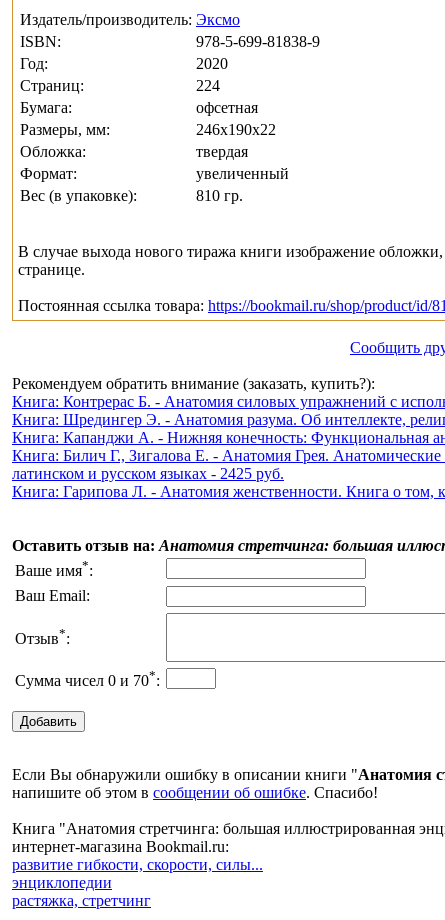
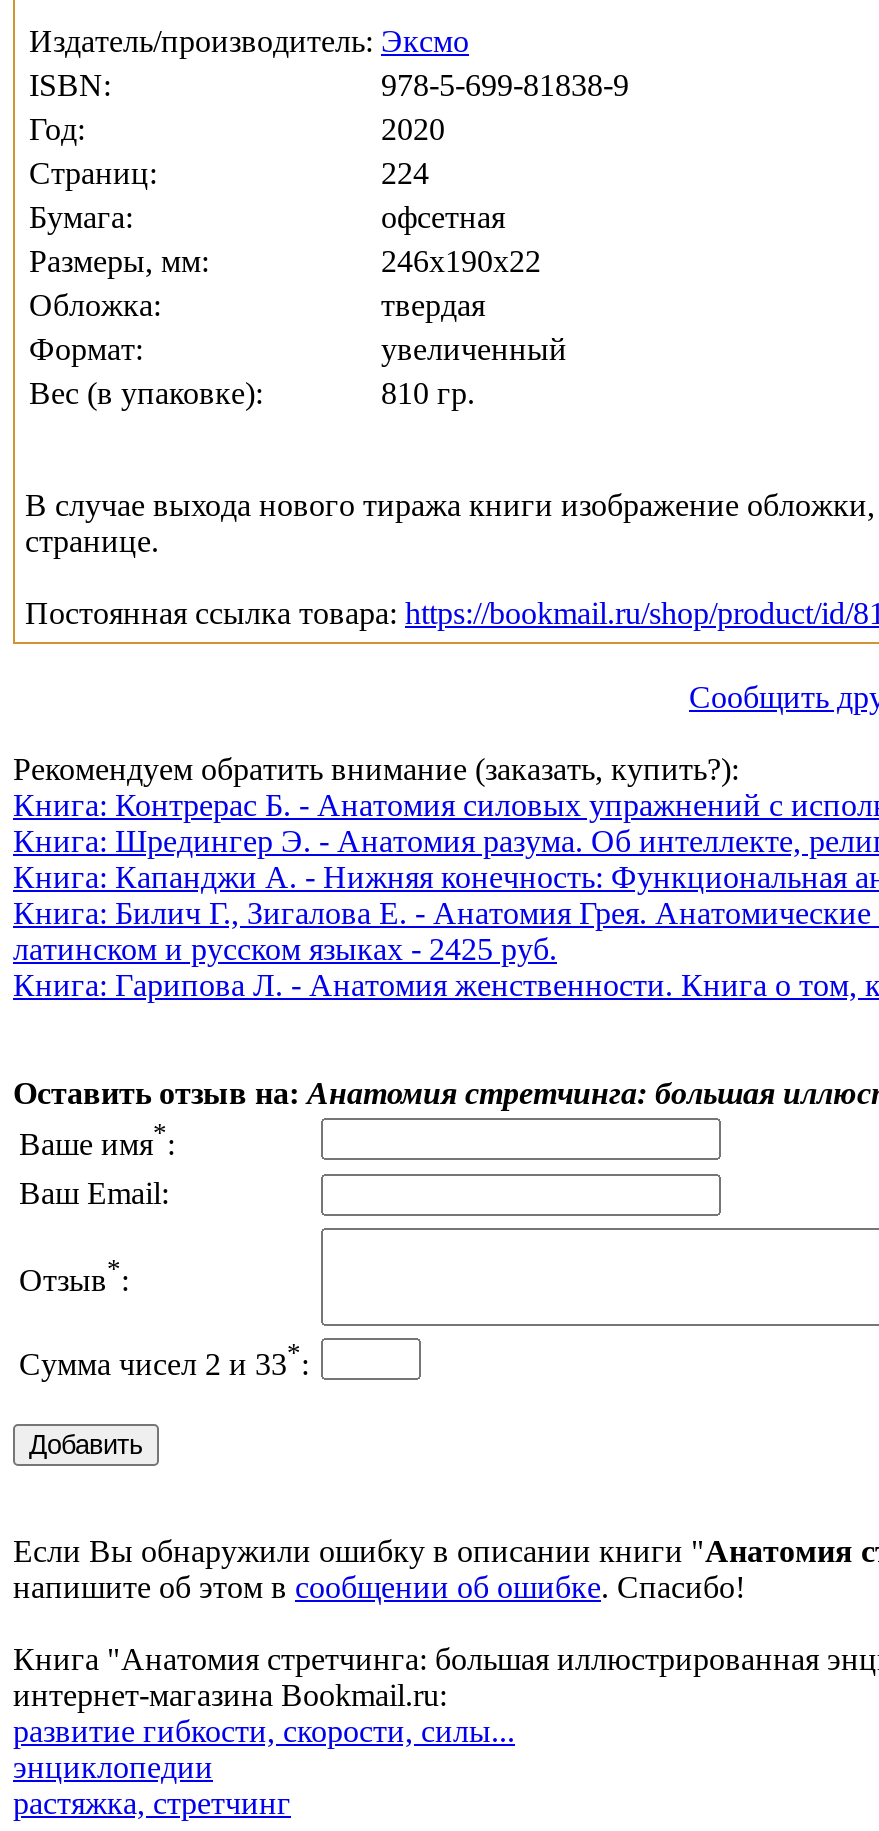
[15,668,160,690] Сумма чисел 0 и 70*: -> [19,1339,309,1382] Сумма чисел 2 и 33*:

